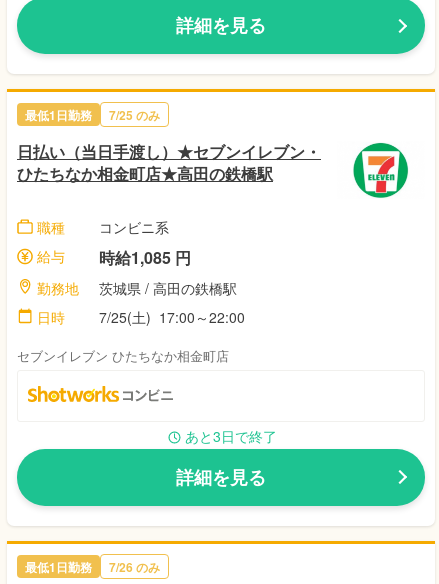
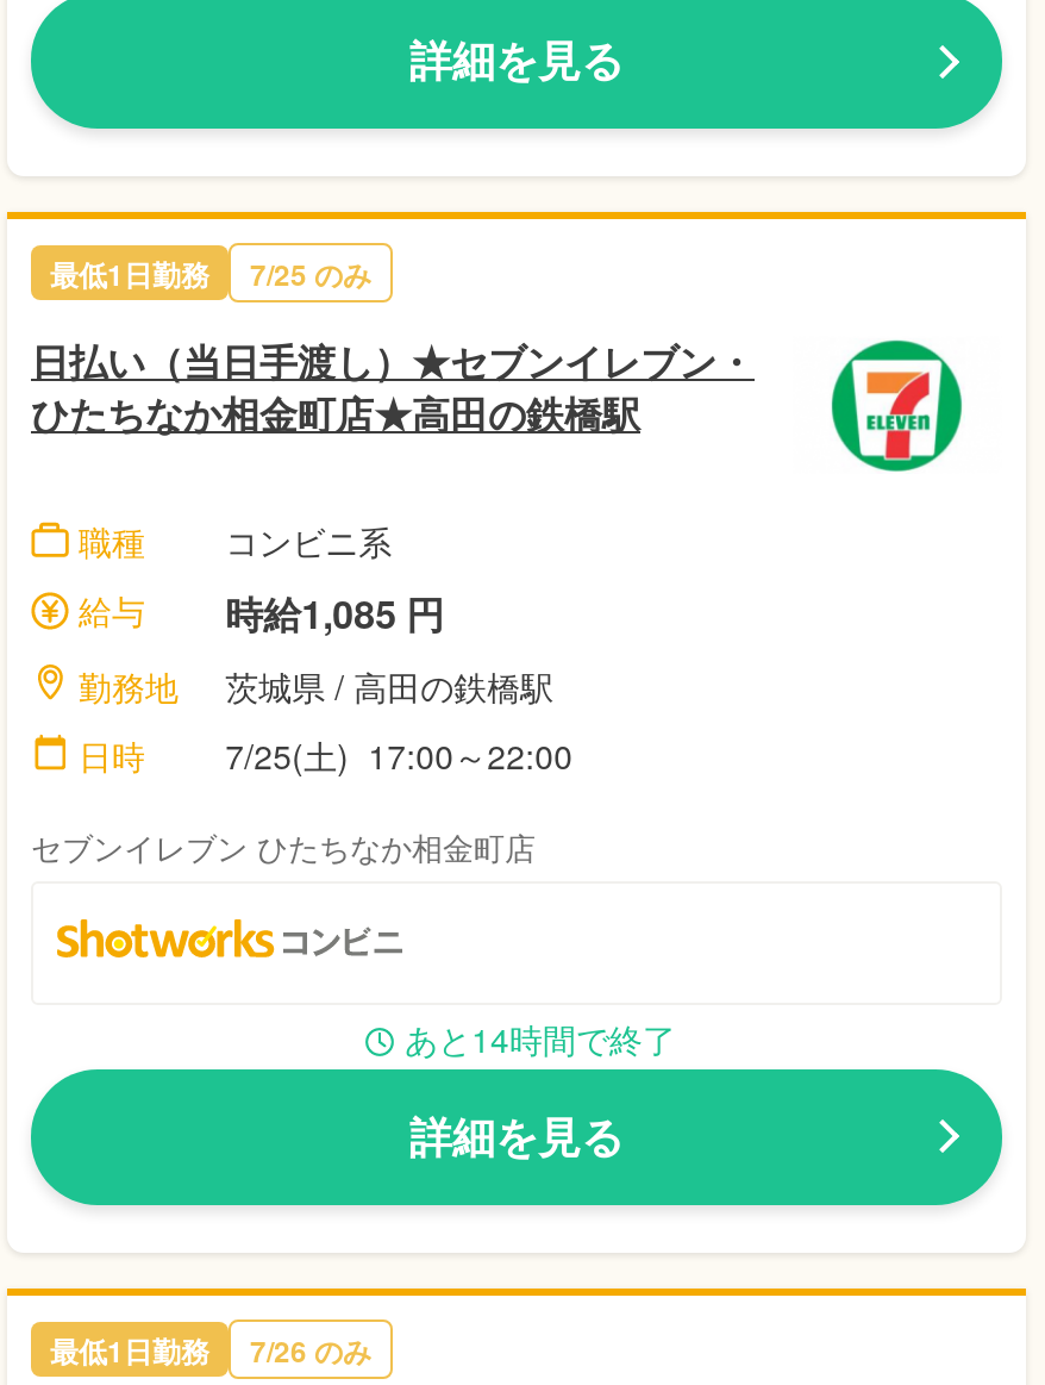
[185,426,277,446] あと3日で終了 -> [405,1014,676,1061] あと14時間で終了

